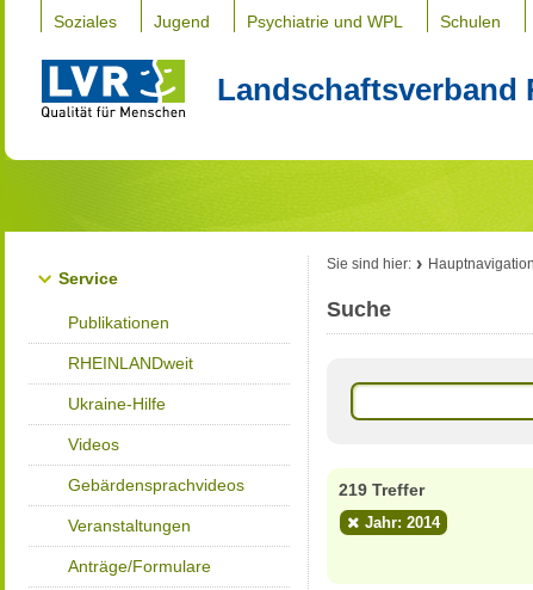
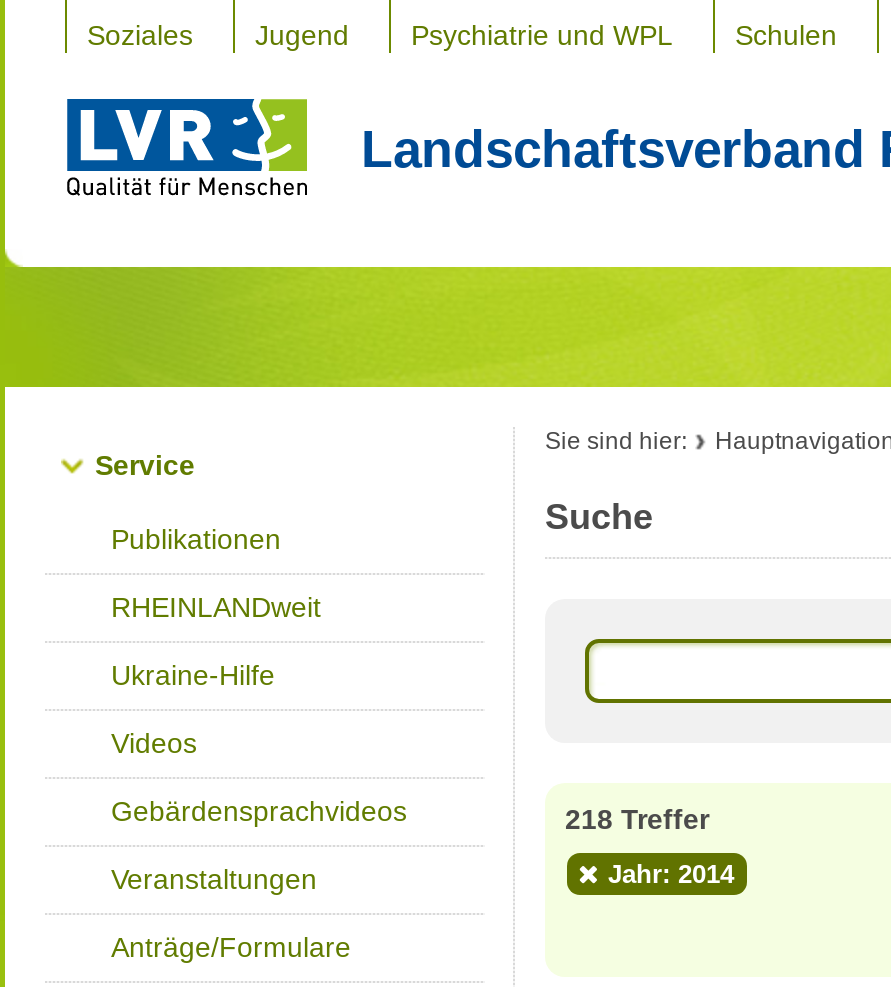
[339,480,424,499] 219 Treffer -> [565,803,709,835] 218 Treffer

